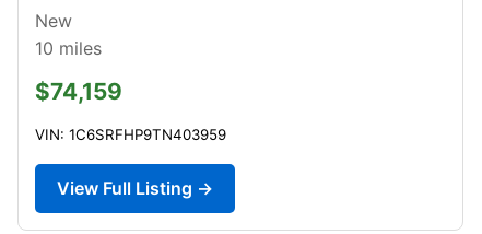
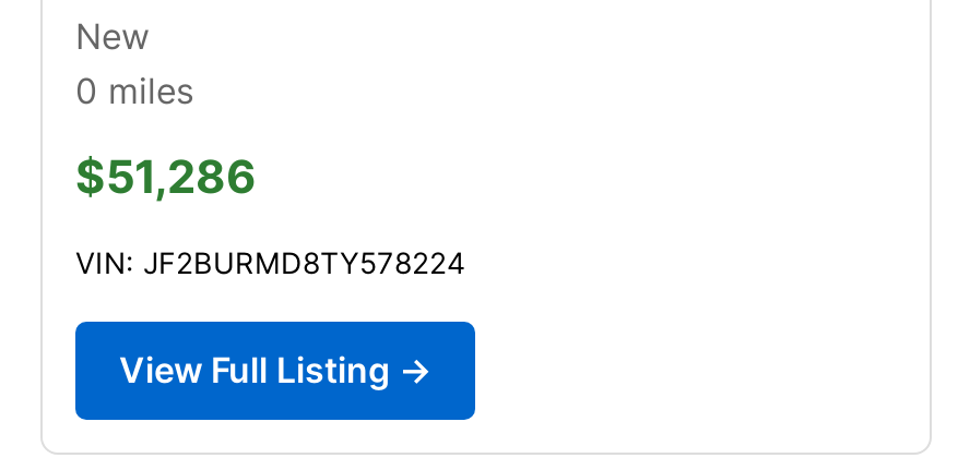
[35,37,102,59] 10 miles -> [75,68,193,112] 0 miles
[35,78,122,105] $74,159 -> [75,149,257,204] $51,286
[35,126,226,143] VIN: 1C6SRFHP9TN403959 -> [75,245,466,280] VIN: JF2BURMD8TY578224

